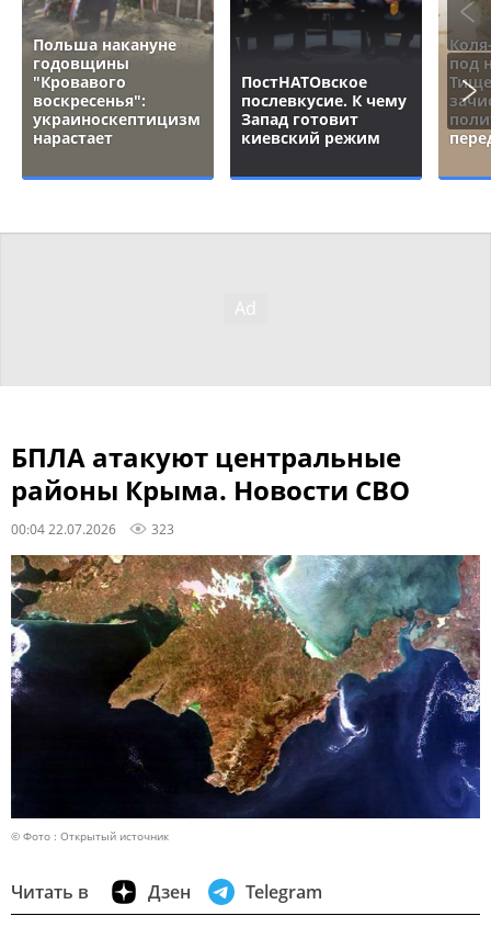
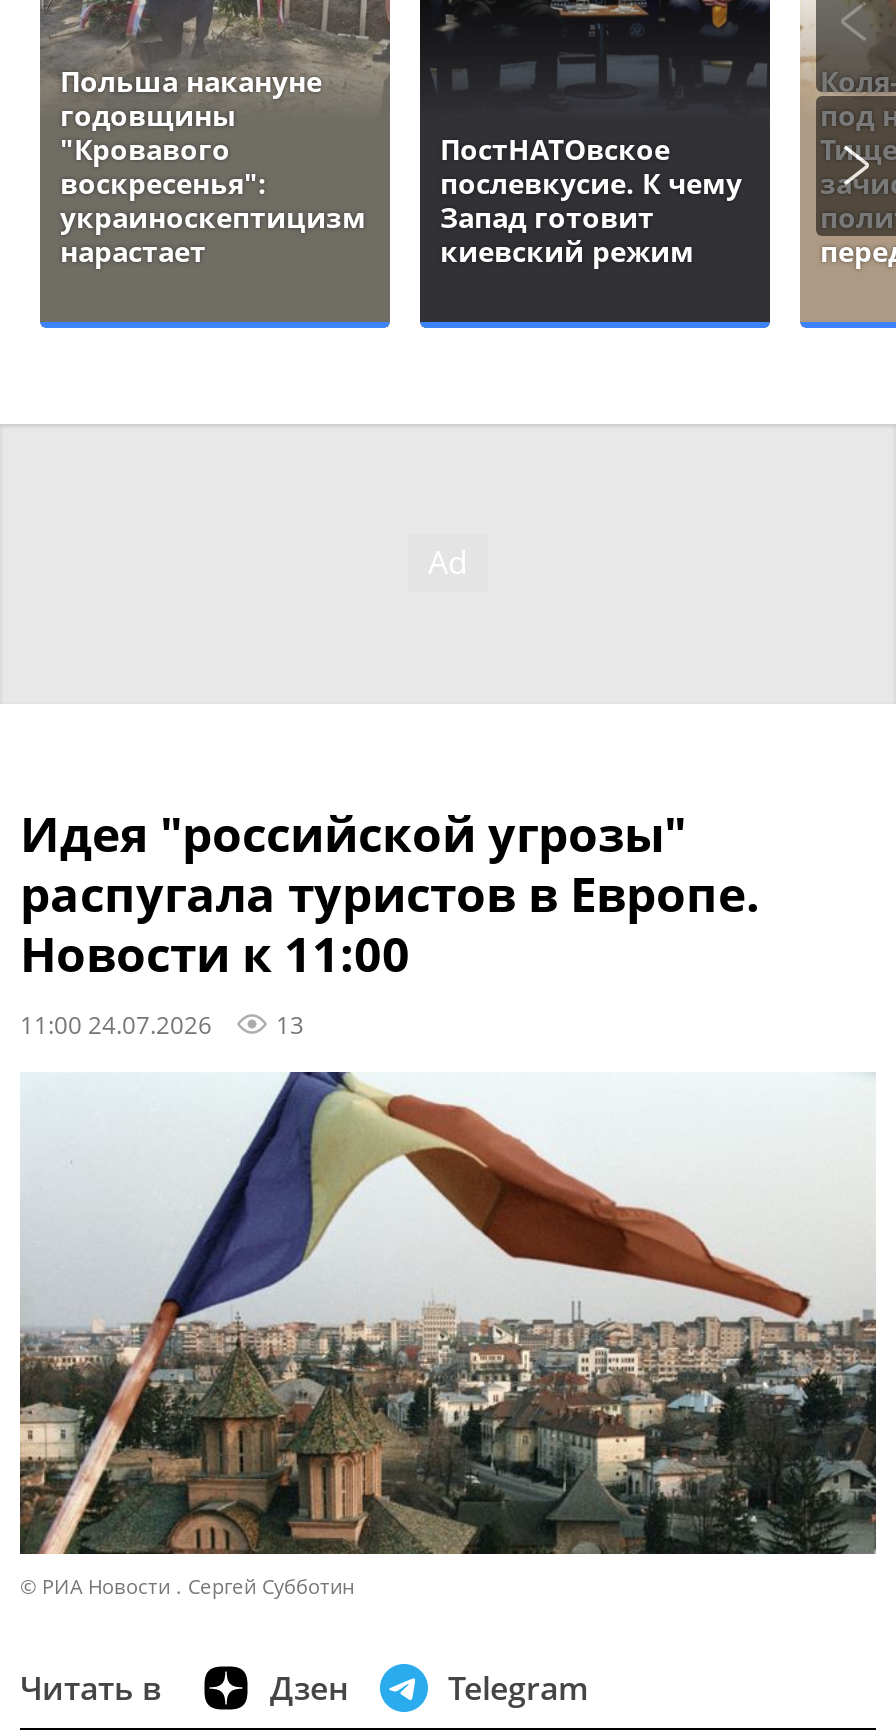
[11,439,410,538] БПЛА атакуют центральные | районы Крыма. Новости СВО | 00:04 22.07.2026 | 323 -> [20,800,760,1040] Идея "российской угрозы" | распугала туристов в Европе. | Новости к 11:00 | 11:00 24.07.2026 | 13
[10,554,481,844] [image] | © Фото : Открытый источник -> [18,1070,878,1600] [image] | © РИА Новости . Сергей Субботин

